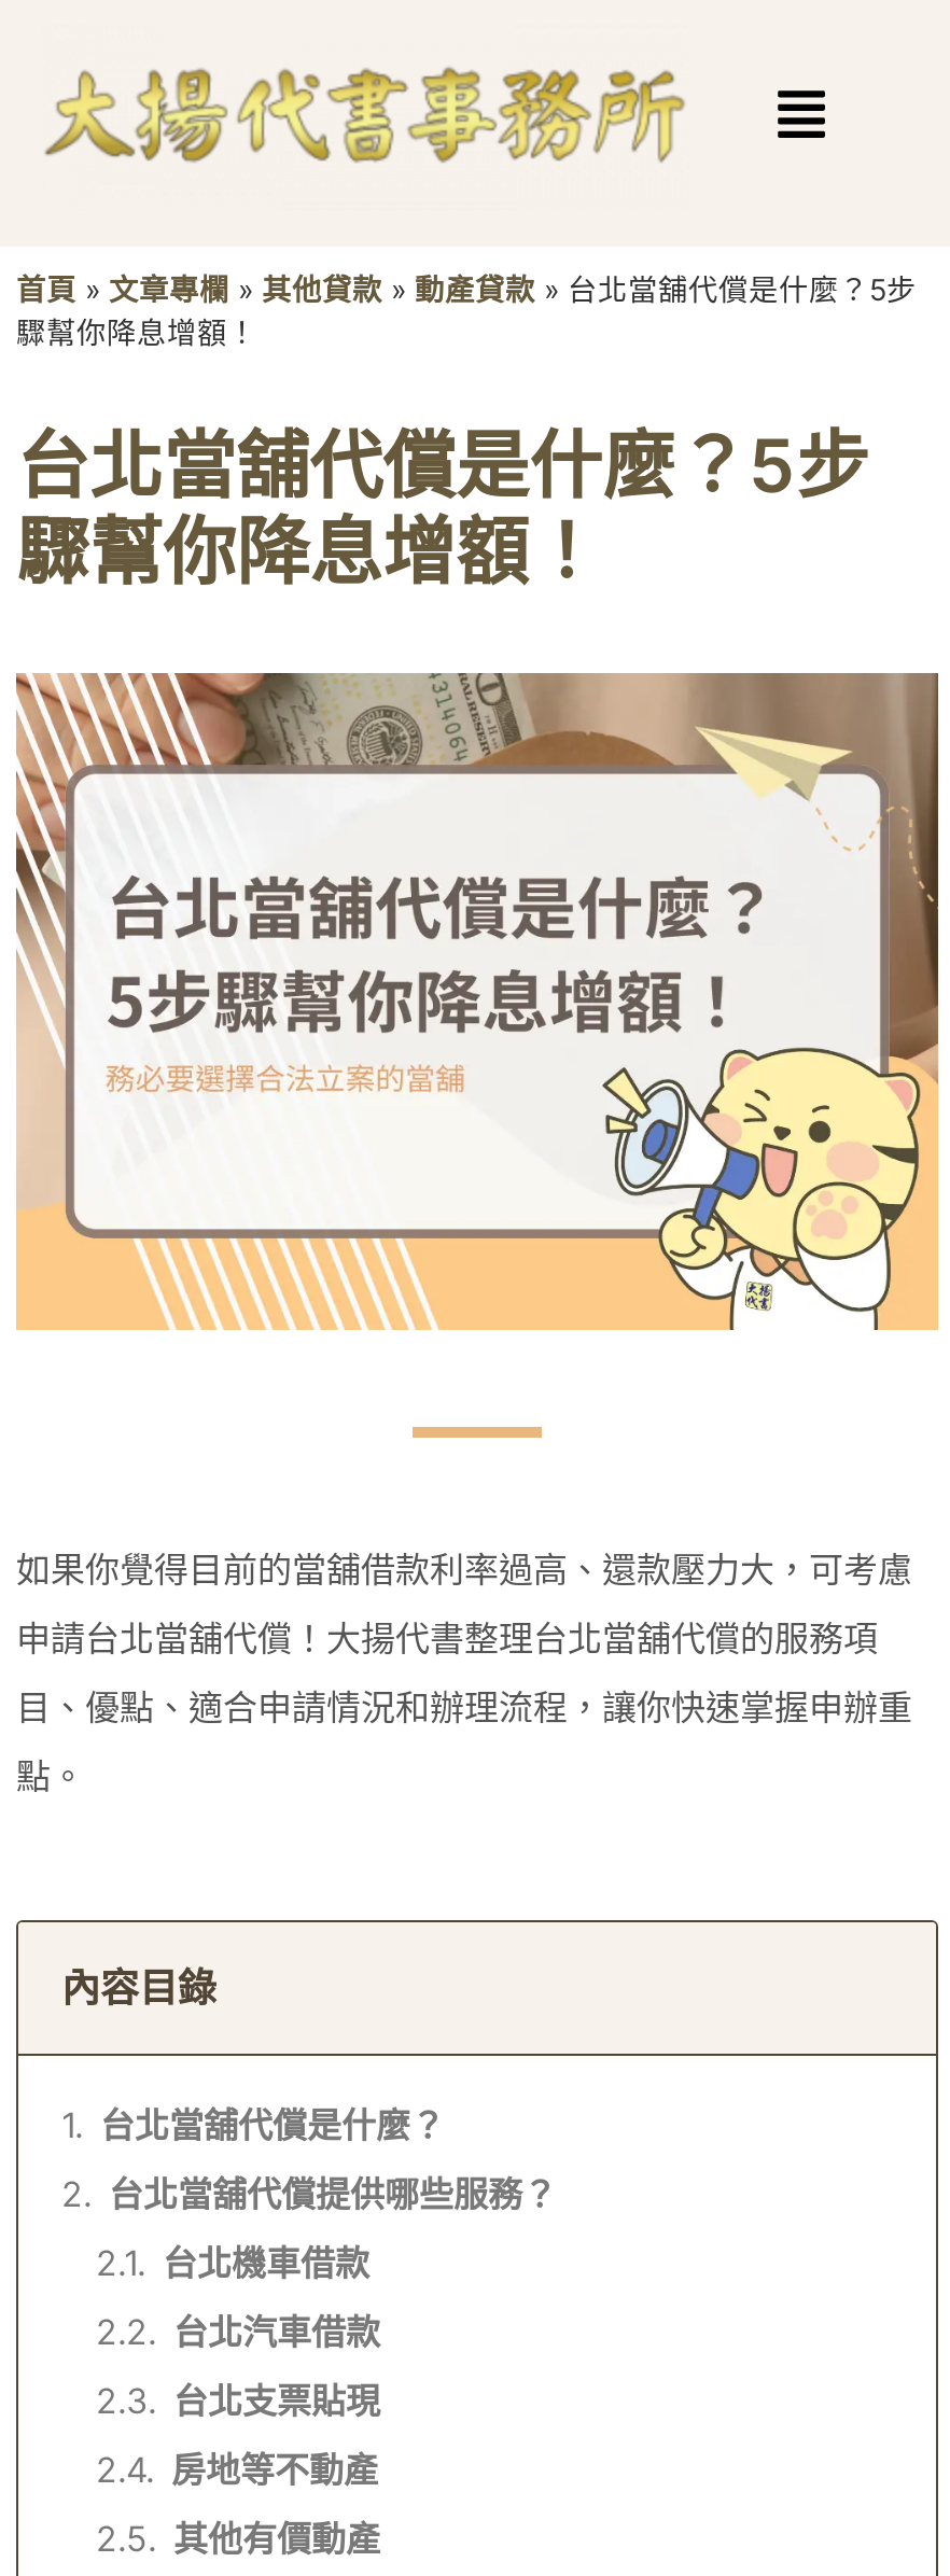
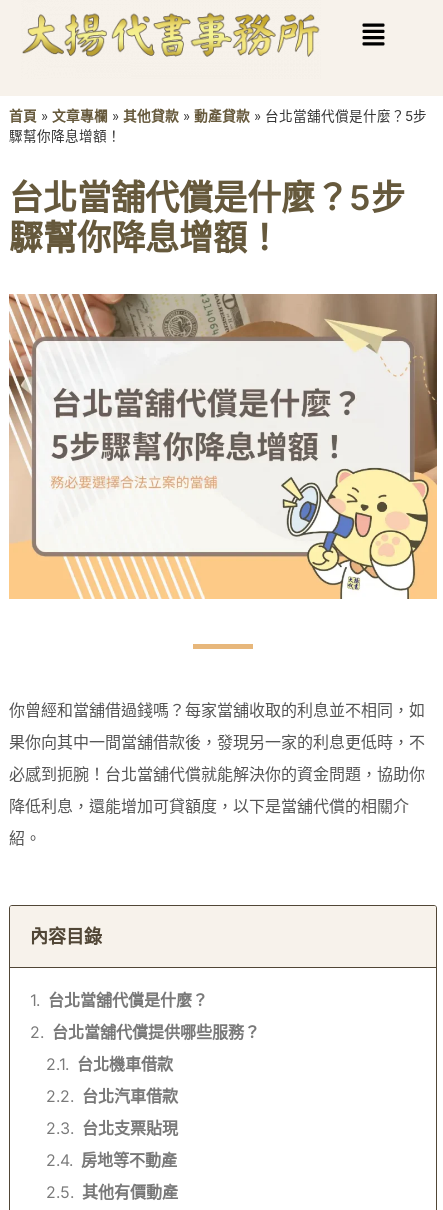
[16,1548,912,1798] 如果你覺得目前的當舖借款利率過高、還款壓力大，可考慮 | 申請台北當舖代償！大揚代書整理台北當舖代償的服務項 | 目、優點、適合申請情況和辦理流程，讓你快速掌握申辦重 | 點。 -> [9,700,425,848] 你曾經和當舖借過錢嗎？每家當舖收取的利息並不相同，如 | 果你向其中一間當舖借款後，發現另一家的利息更低時，不 | 必感到扼腕！台北當舖代償就能解決你的資金問題，協助你 | 降低利息，還能增加可貸額度，以下是當舖代償的相關介 | 紹。

